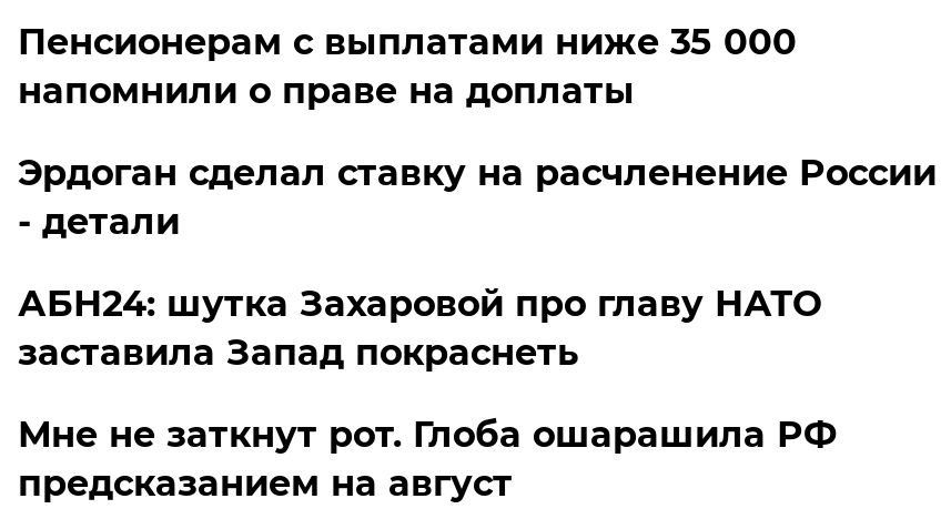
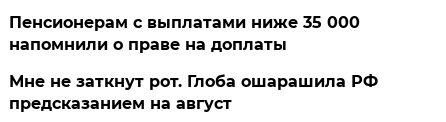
[18,152,936,374] Эрдоган сделал ставку на расчленение России | - детали | АБН24: шутка Захаровой про главу НАТО | заставила Запад покраснеть -> none

